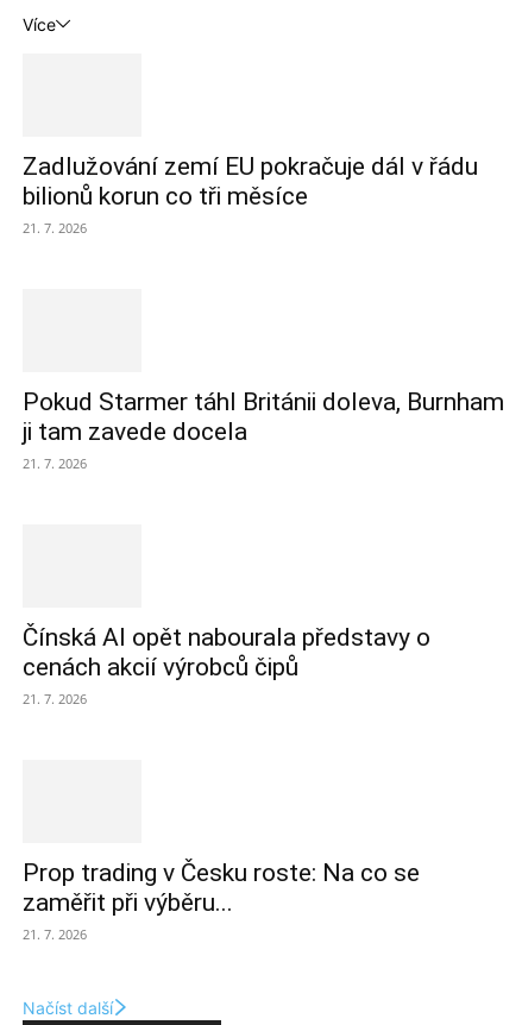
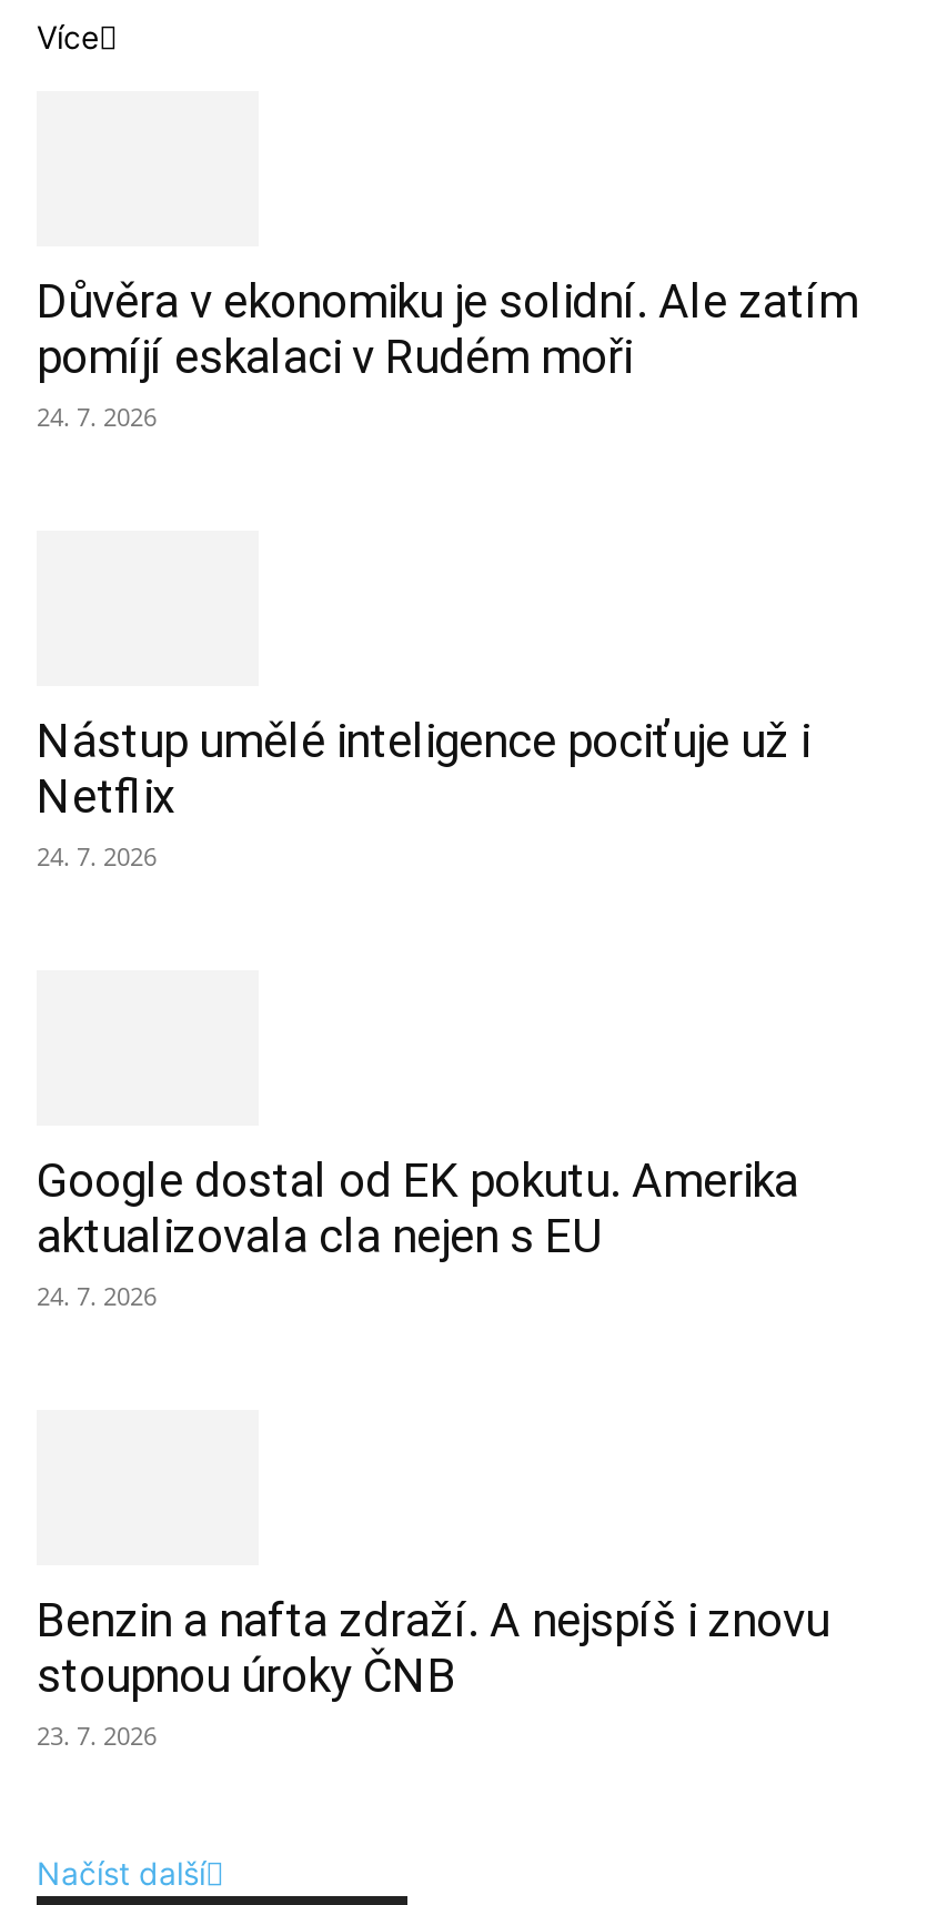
[23,153,478,237] Zadlužování zemí EU pokračuje dál v řádu | bilionů korun co tři měsíce | 21. 7. 2026 -> [37,276,858,434] Důvěra v ekonomiku je solidní. Ale zatím | pomíjí eskalaci v Rudém moři | 24. 7. 2026
[23,388,504,473] Pokud Starmer táhl Británii doleva, Burnham | ji tam zavede docela | 21. 7. 2026 -> [37,716,809,873] Nástup umělé inteligence pociťuje už i | Netflix | 24. 7. 2026
[23,624,430,708] Čínská AI opět nabourala představy o | cenách akcií výrobců čipů | 21. 7. 2026 -> [37,1155,798,1313] Google dostal od EK pokutu. Amerika | aktualizovala cla nejen s EU | 24. 7. 2026
[23,859,420,943] Prop trading v Česku roste: Na co se | zaměřit při výběru... | 21. 7. 2026 -> [37,1595,829,1753] Benzin a nafta zdraží. A nejspíš i znovu | stoupnou úroky ČNB | 23. 7. 2026

